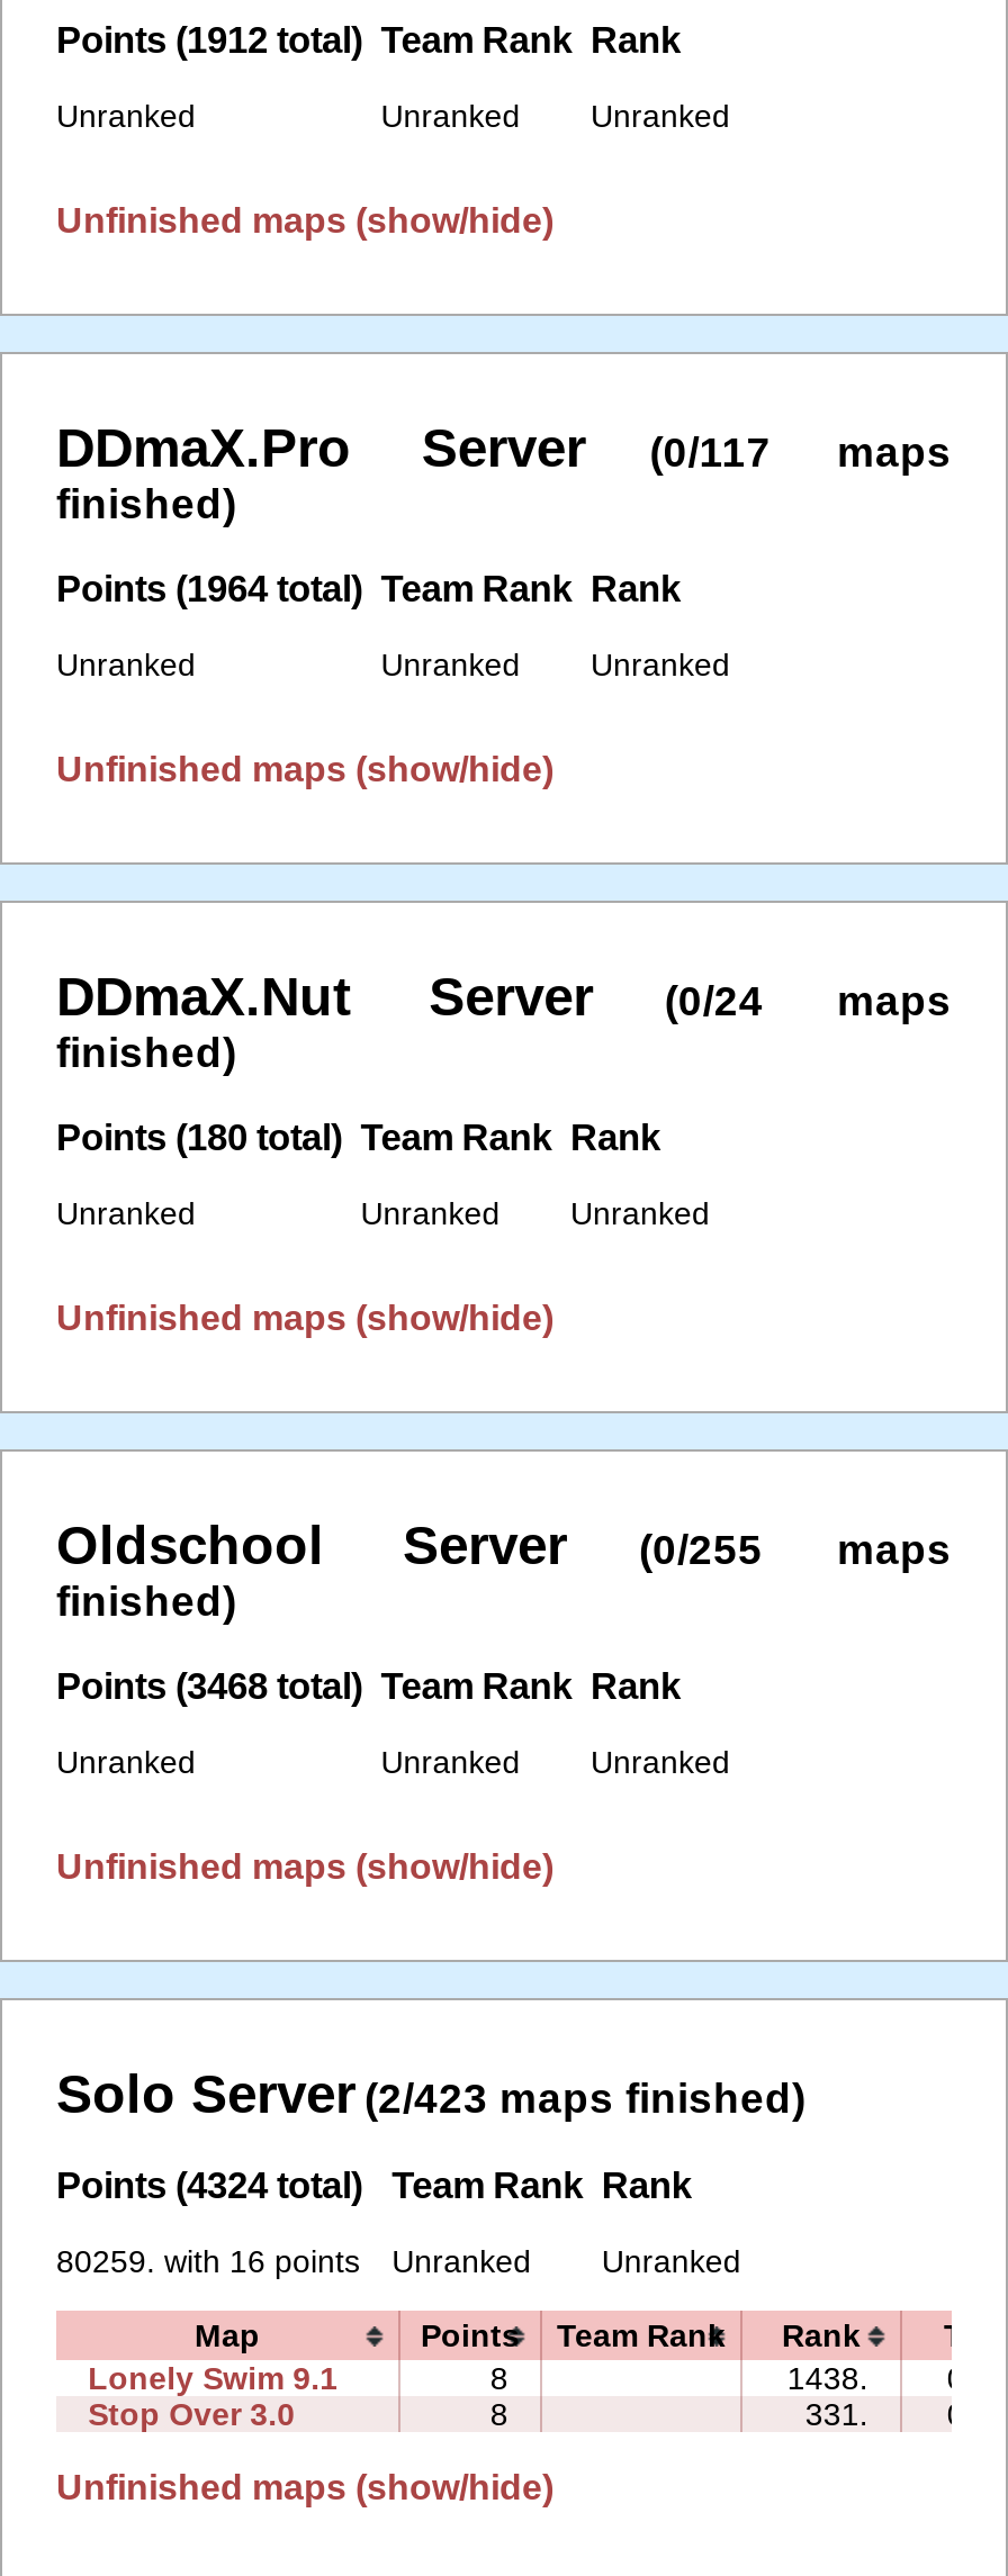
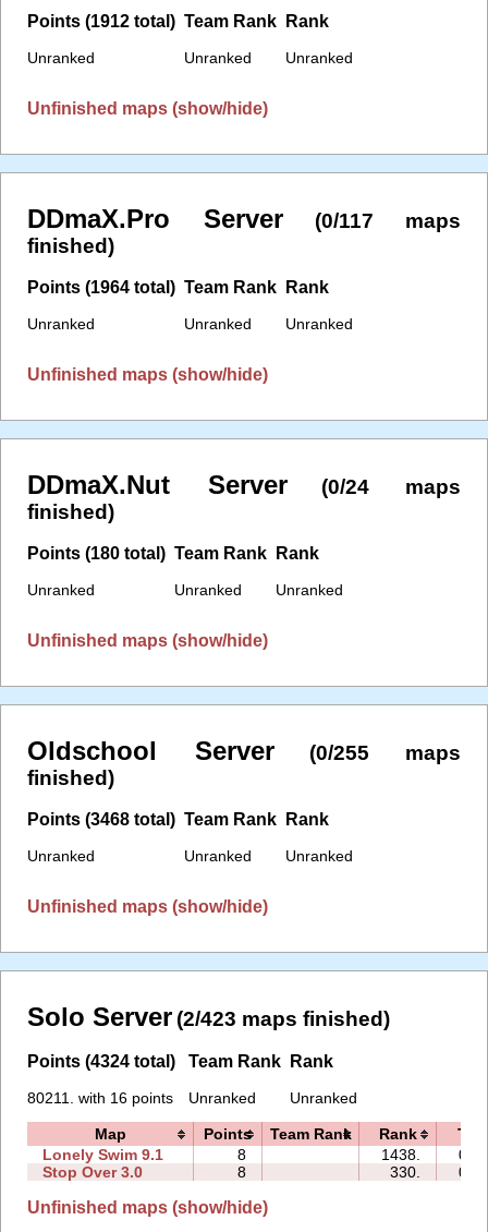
[56,2243,741,2279] 80259. with 16 points Unranked Unranked -> [27,1089,358,1107] 80211. with 16 points Unranked Unranked
[805,2396,868,2432] 331. -> [390,1163,420,1181] 330.

